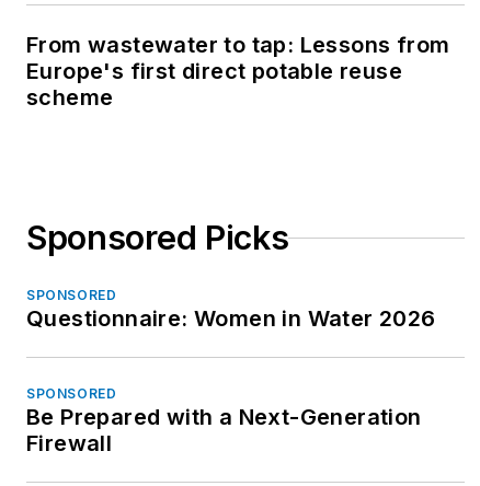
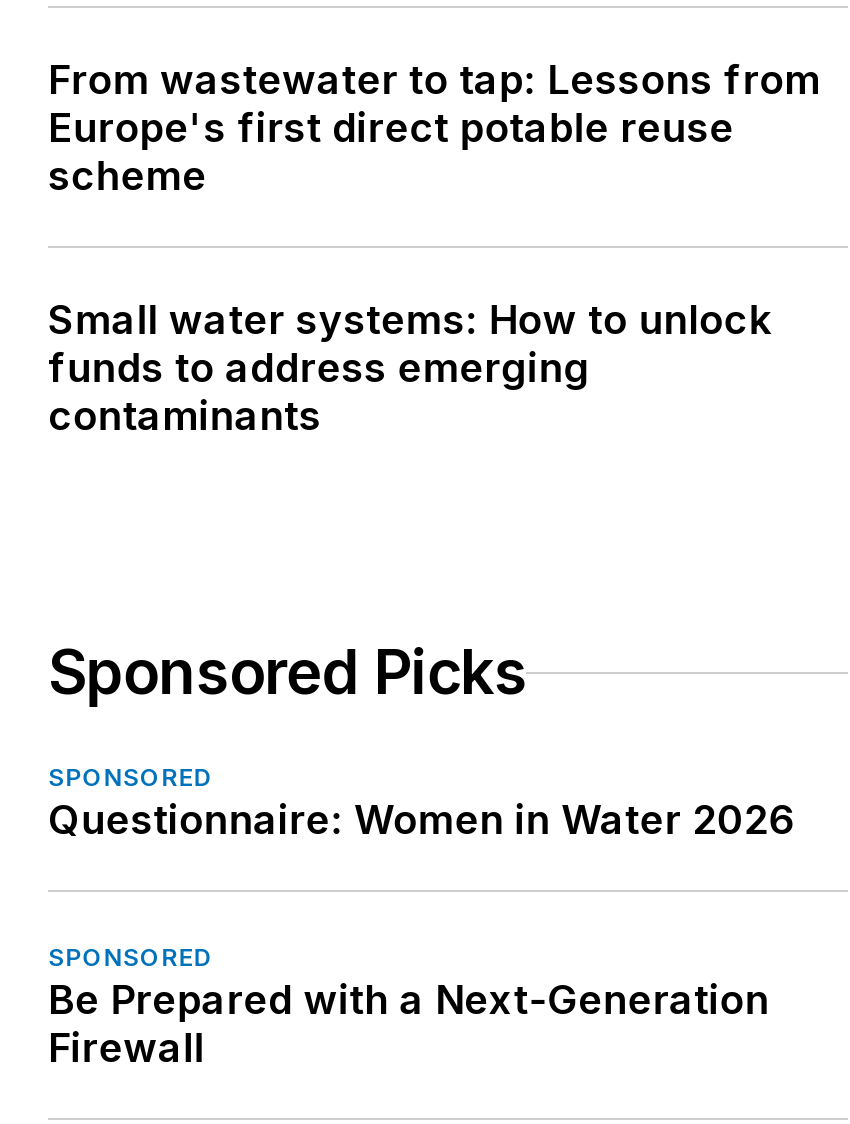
none -> [48,297,771,441] Small water systems: How to unlock | funds to address emerging | contaminants

